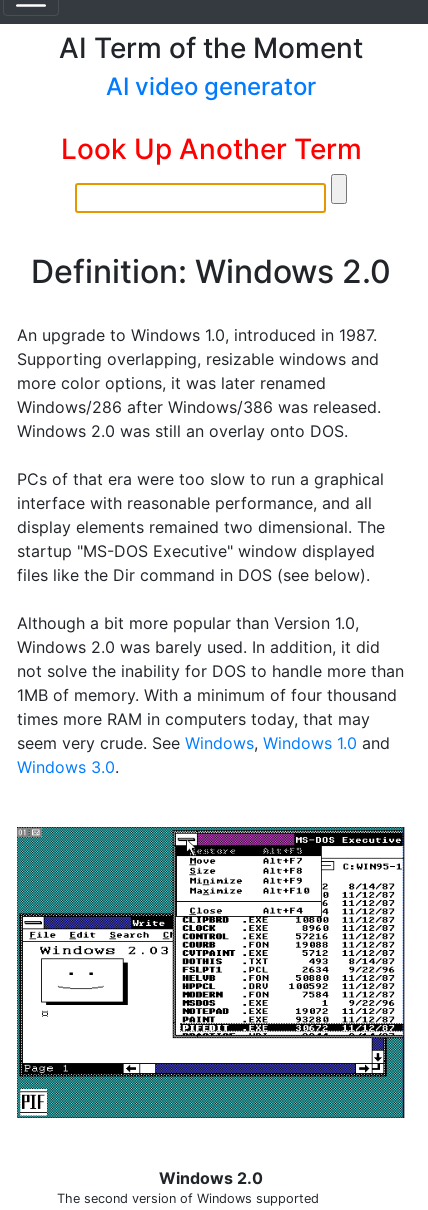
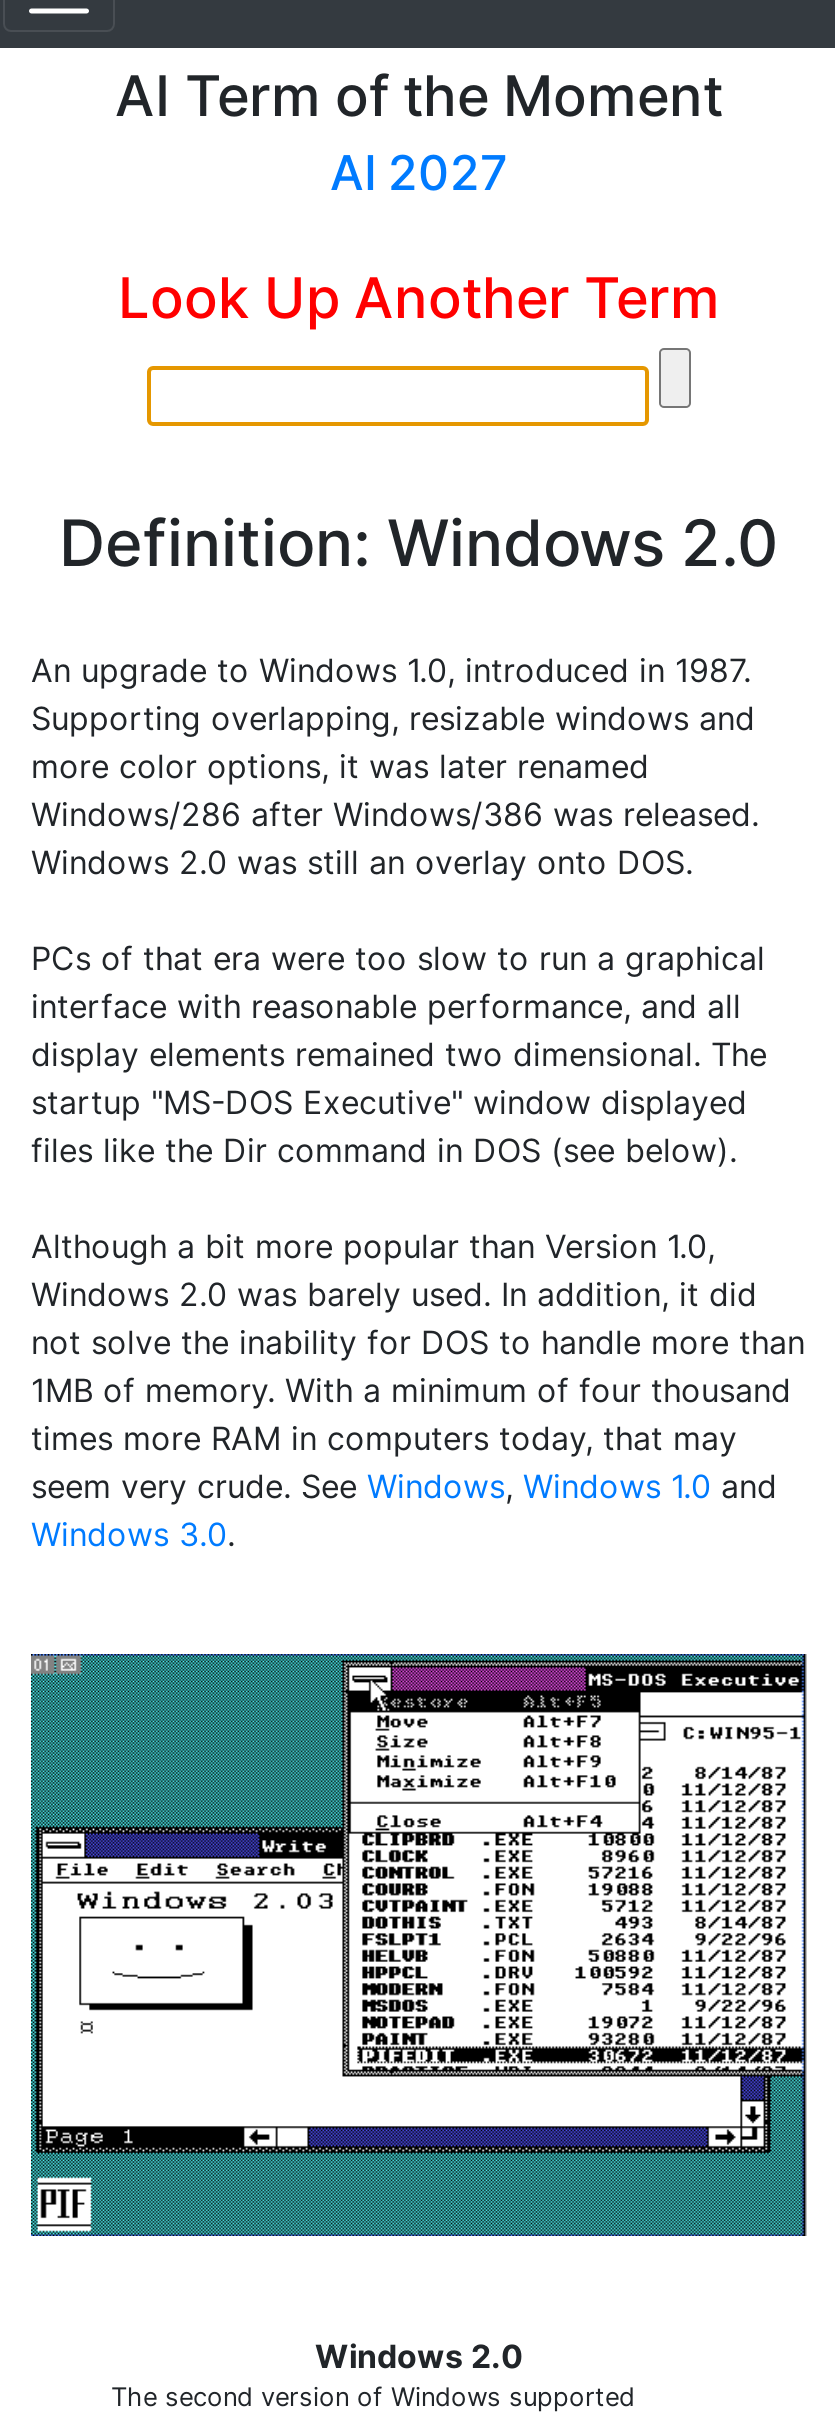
[106,72,316,101] AI video generator -> [330,144,508,202] AI 2027

